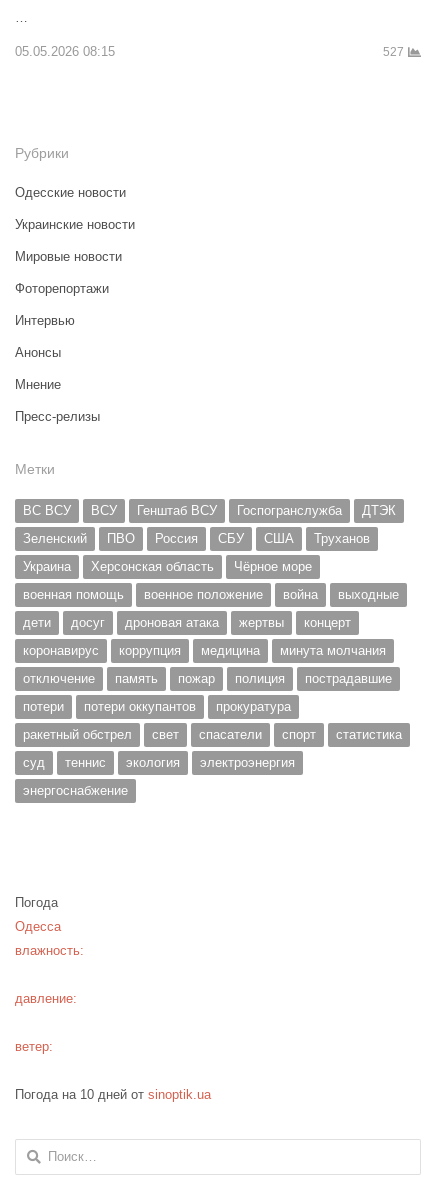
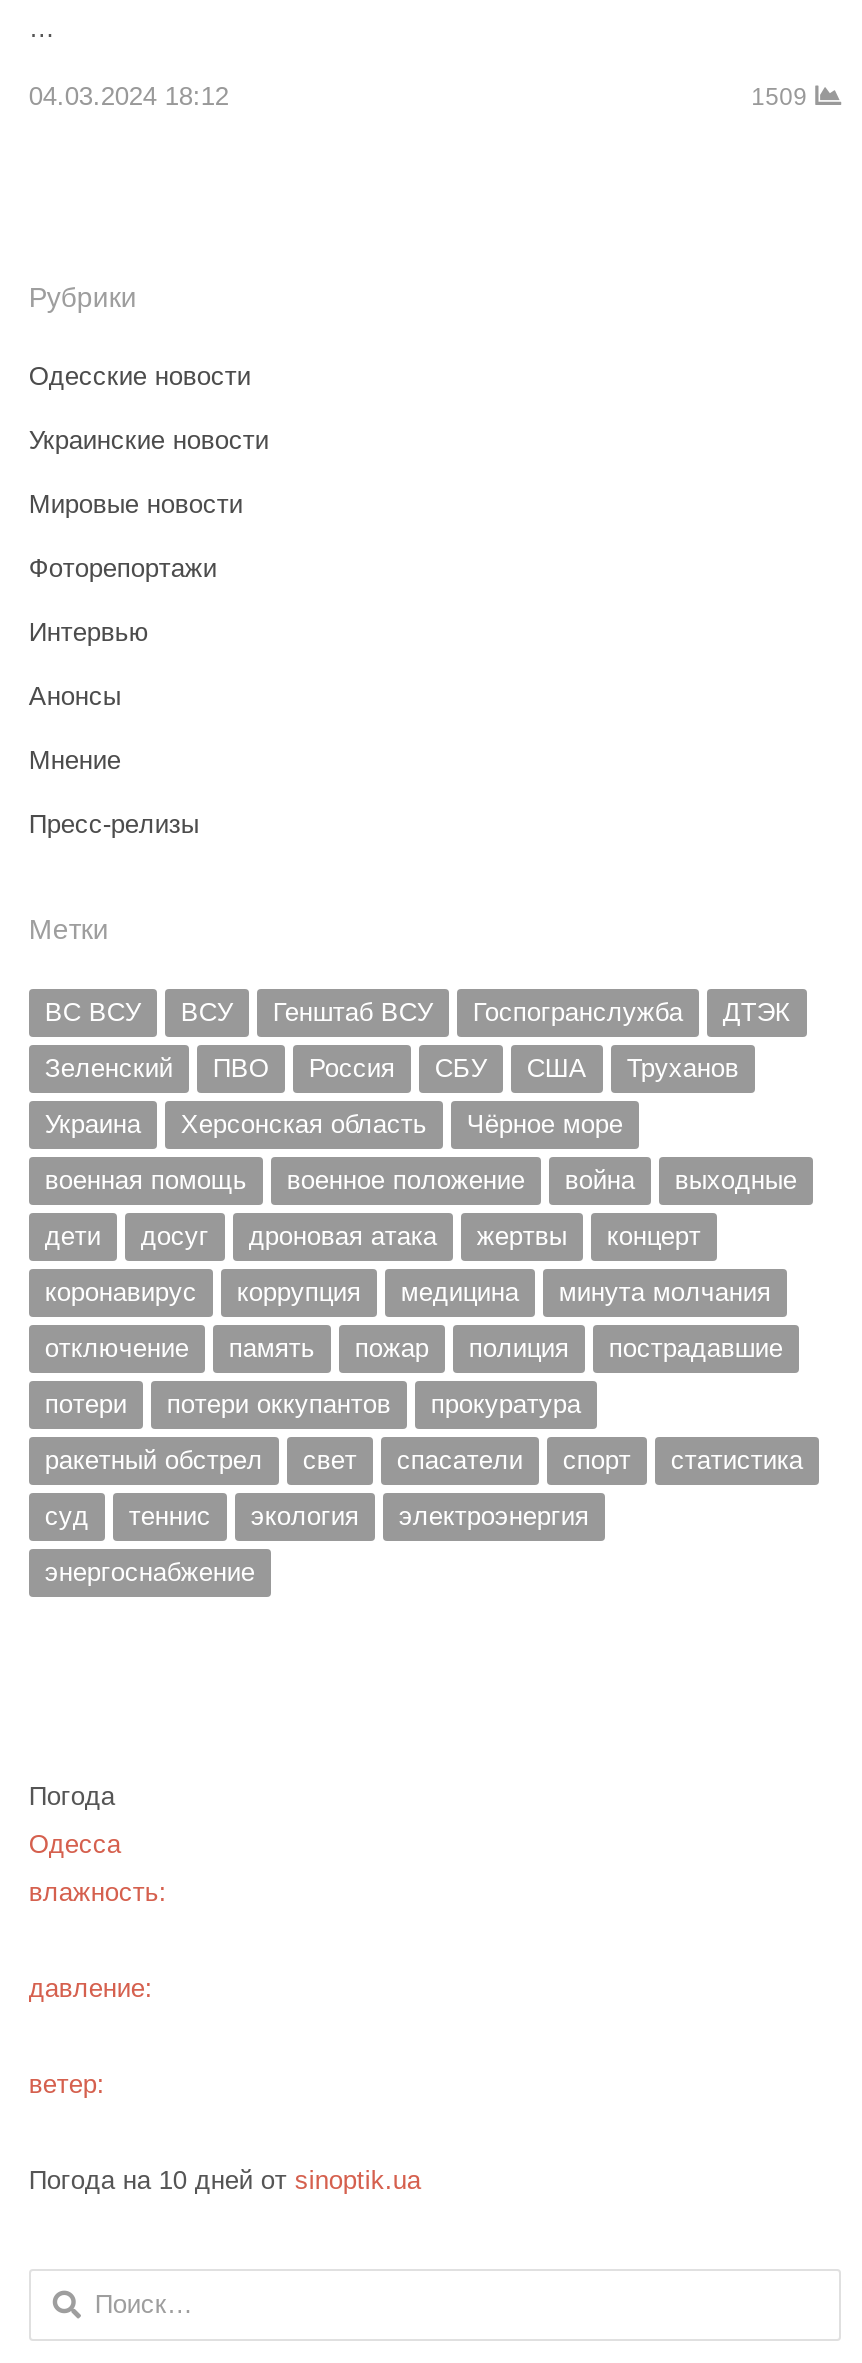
[15,44,115,59] 05.05.2026 08:15 -> [29,80,229,110] 04.03.2024 18:12
[383,45,404,59] 527 -> [751,82,807,110] 1509

